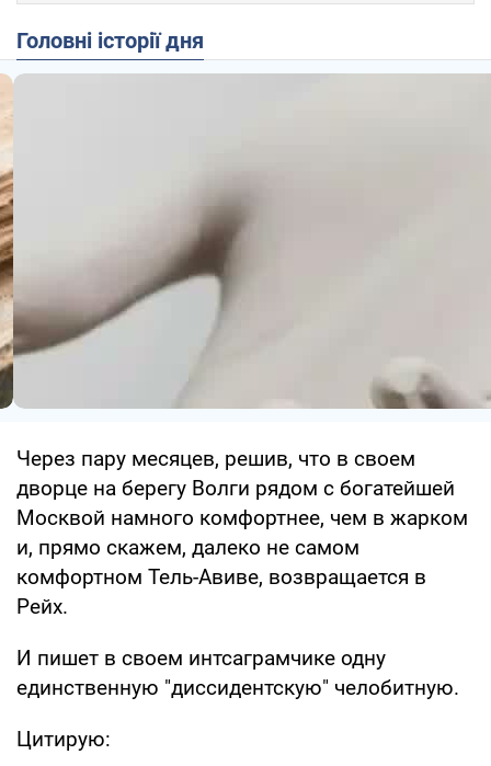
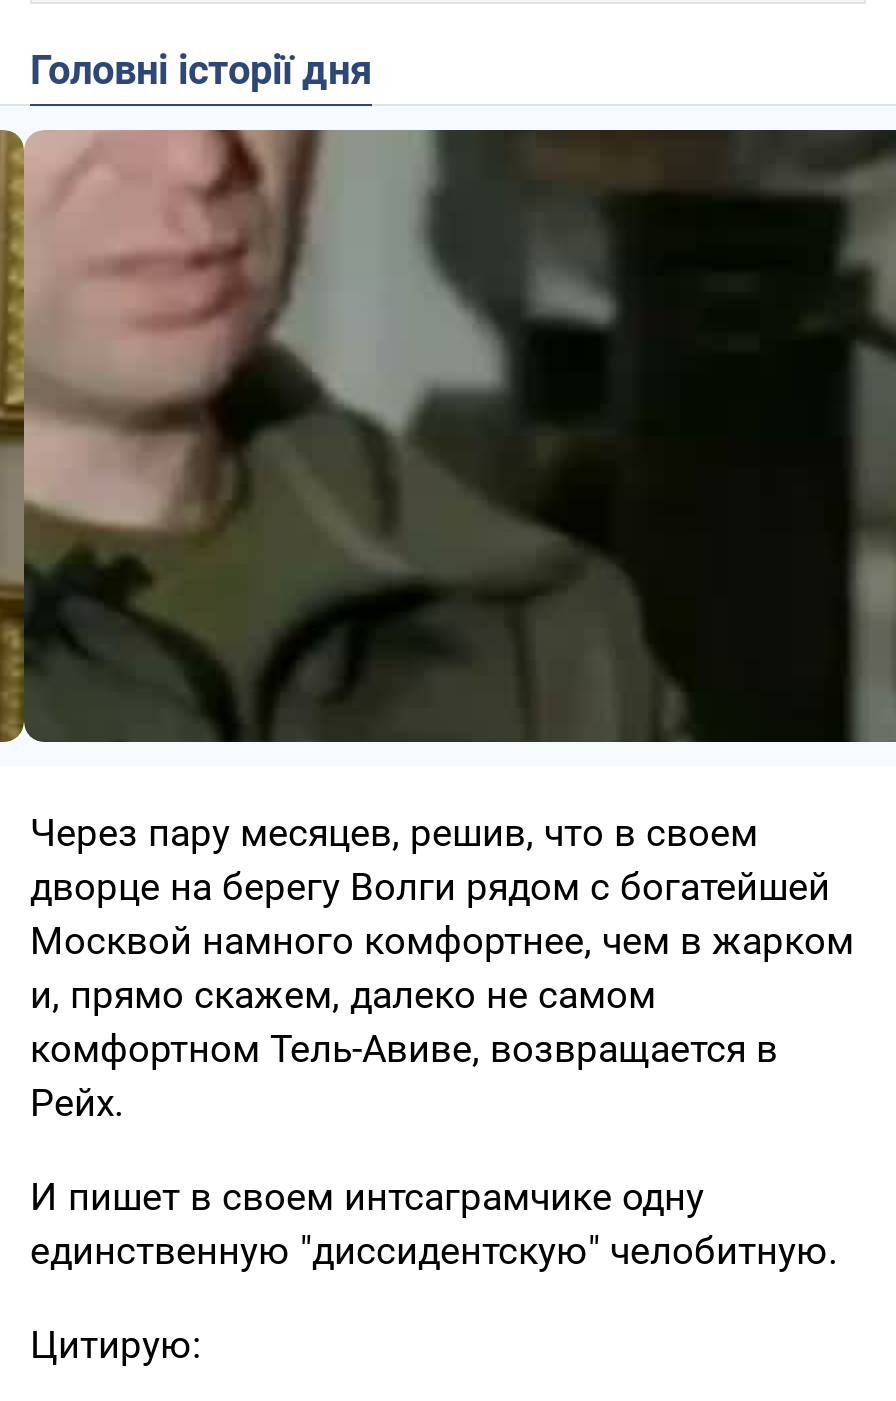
[3,73,488,410] [image] -> [6,128,890,744] [image]

